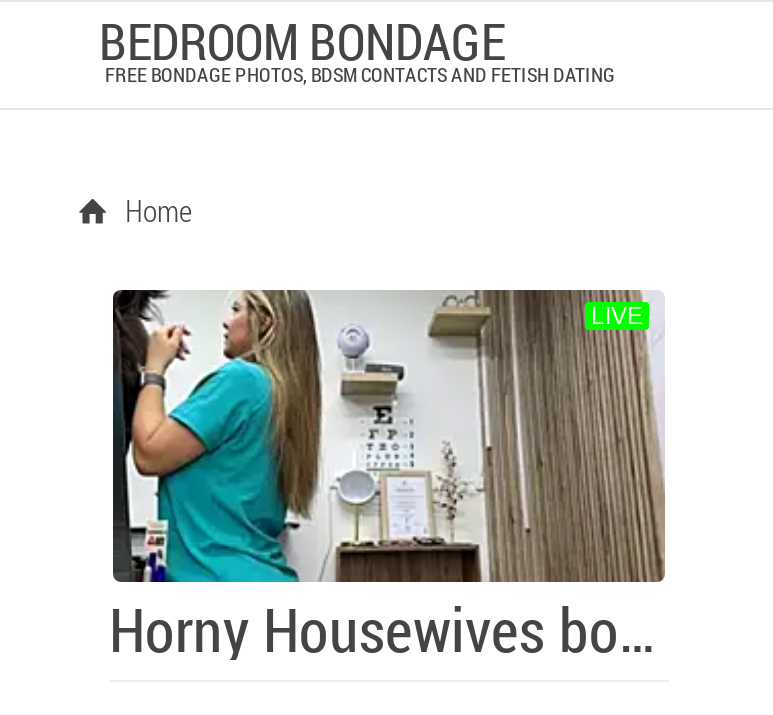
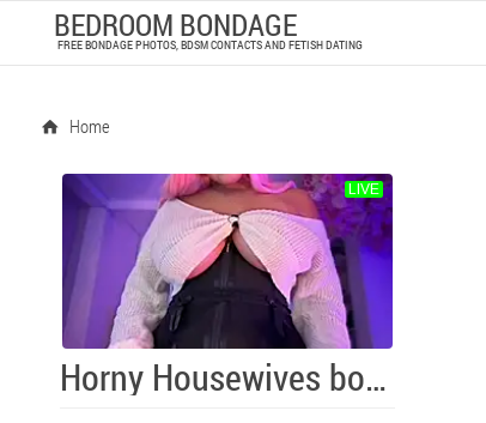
[113,288,667,584] [image] -> [62,173,394,350] [image]

